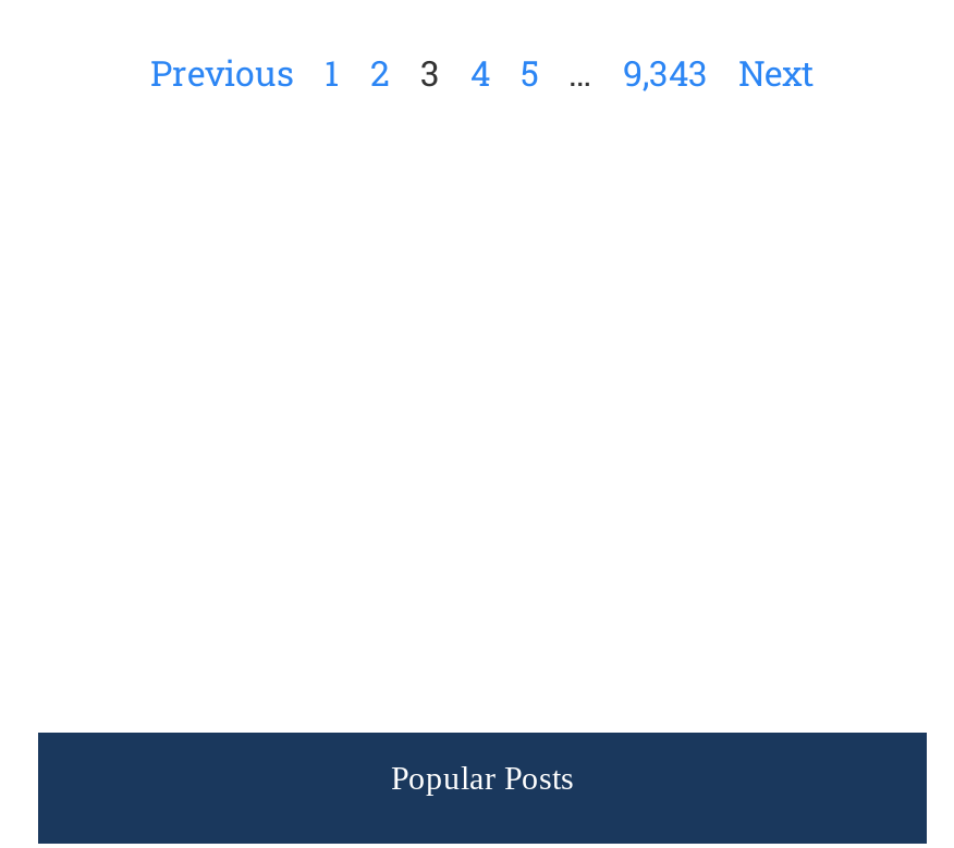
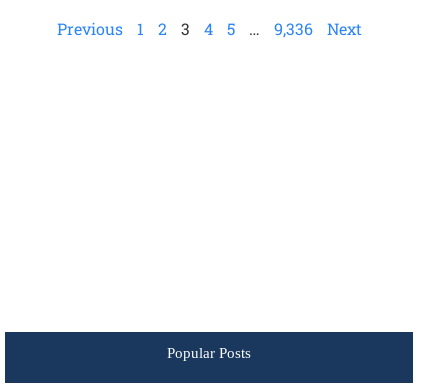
[623,49,708,95] 9,343 -> [273,17,312,38] 9,336

